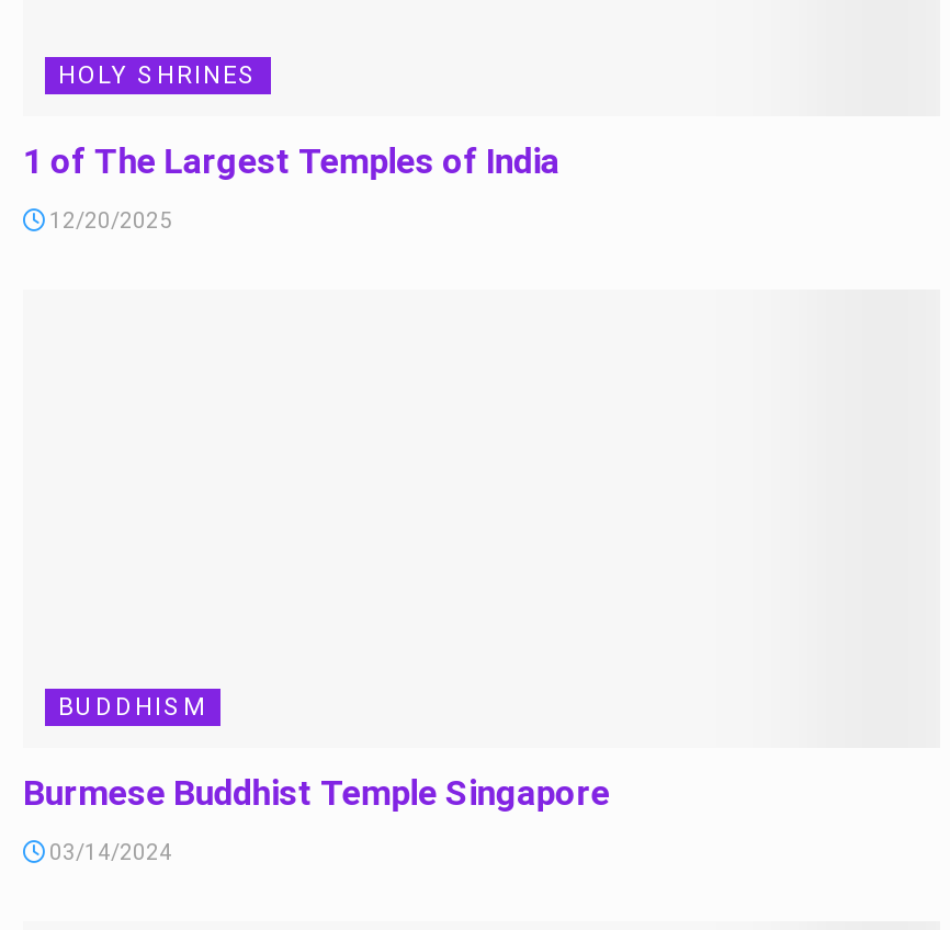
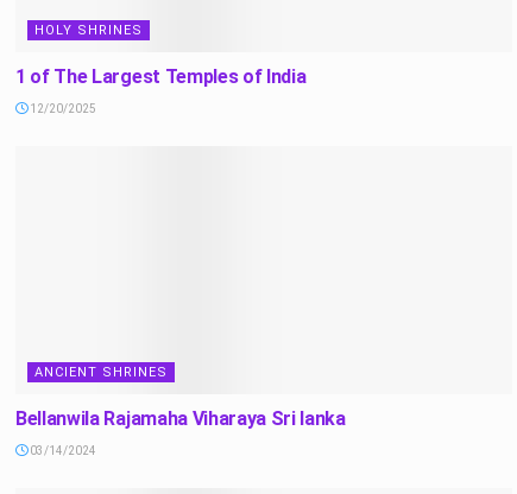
[58,694,207,722] BUDDHISM -> [34,364,168,380] ANCIENT SHRINES
[23,773,610,814] Burmese Buddhist Temple Singapore -> [15,407,346,430] Bellanwila Rajamaha Viharaya Sri lanka

